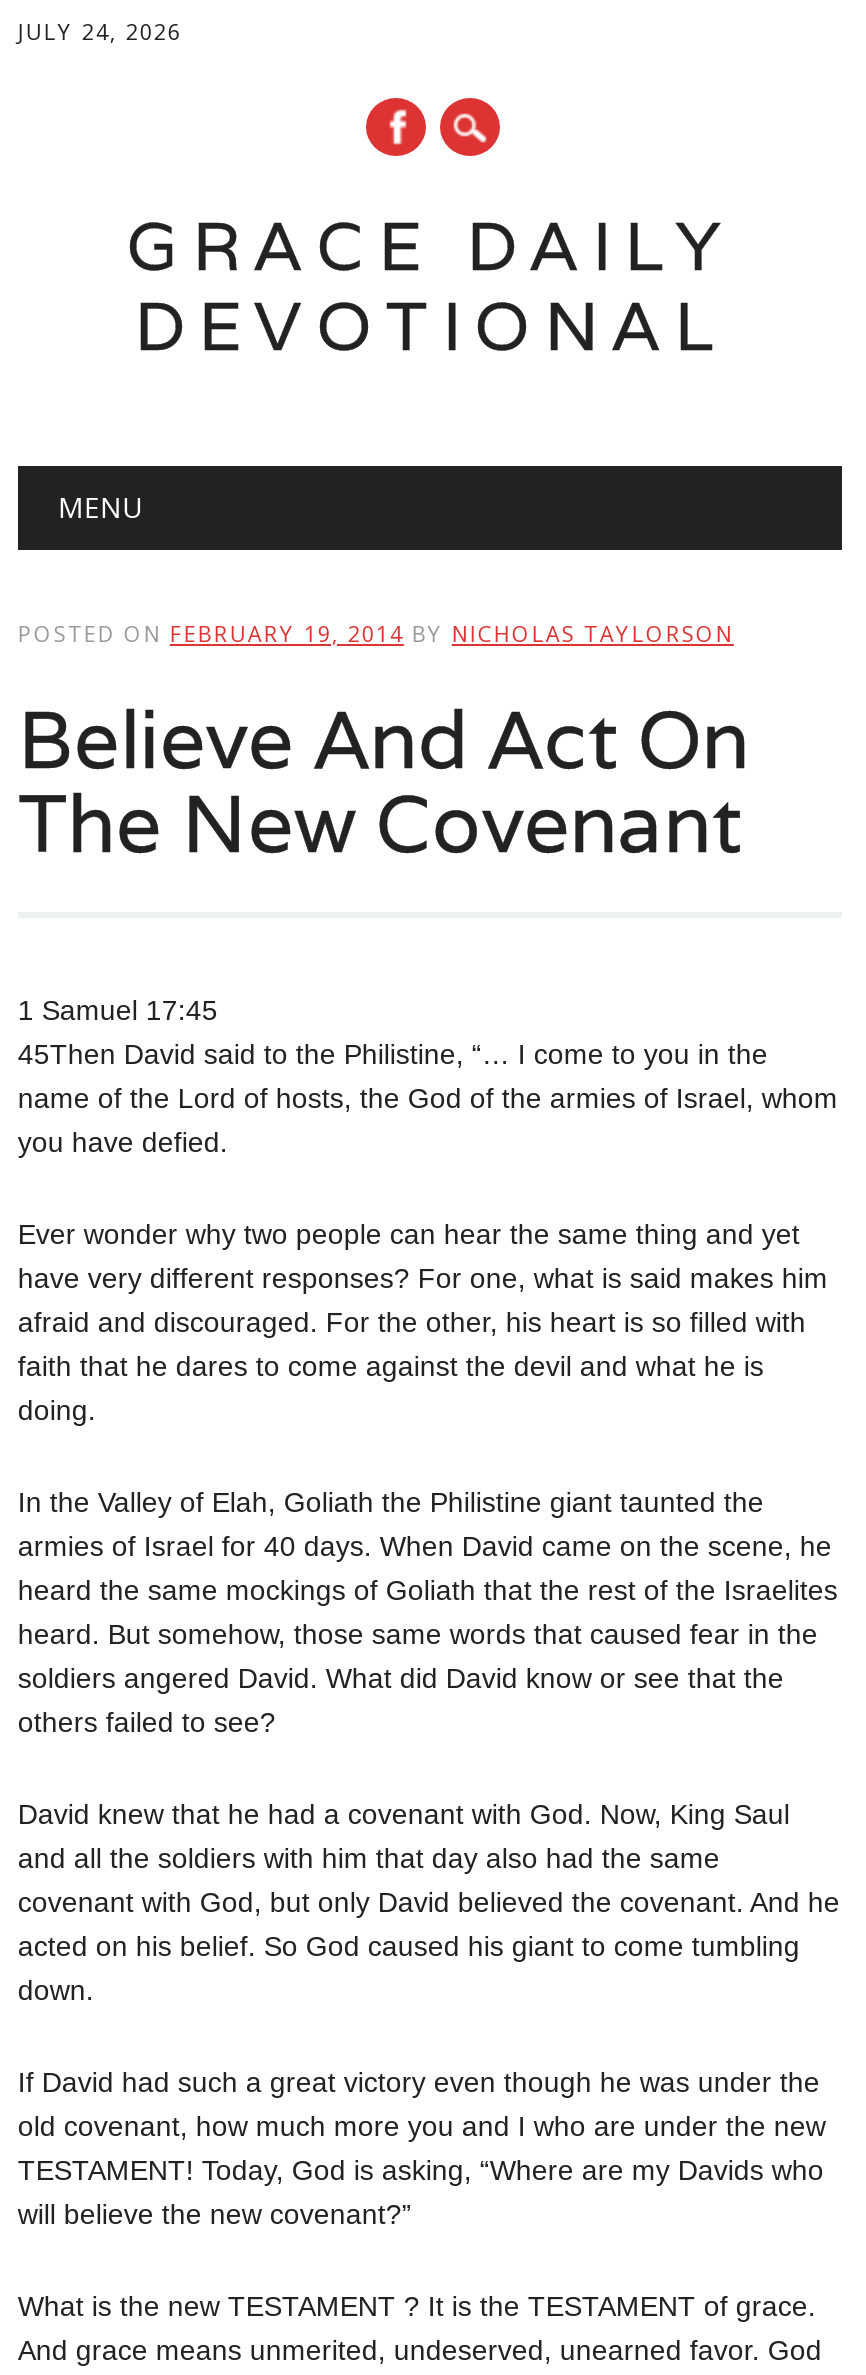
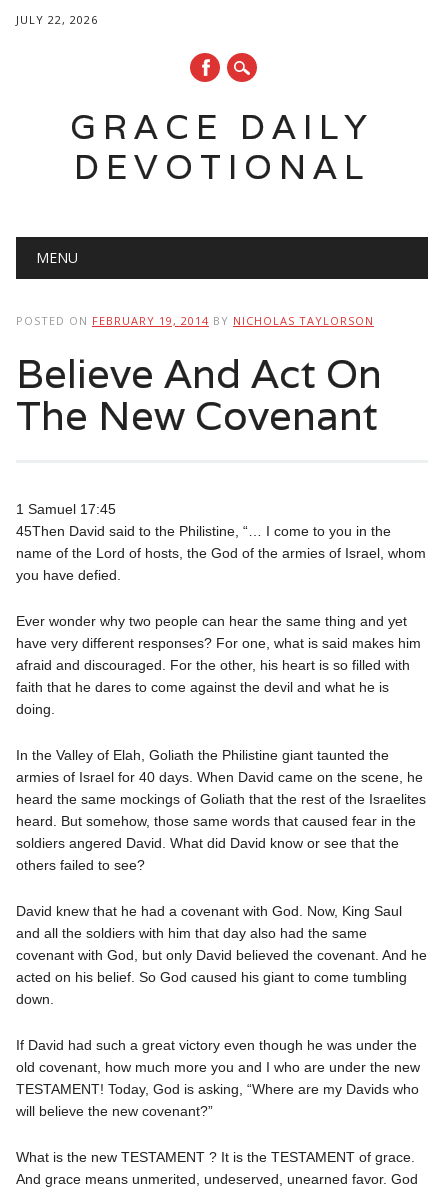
[18,16,182,46] JULY 24, 2026 -> [16,12,98,27] JULY 22, 2026

